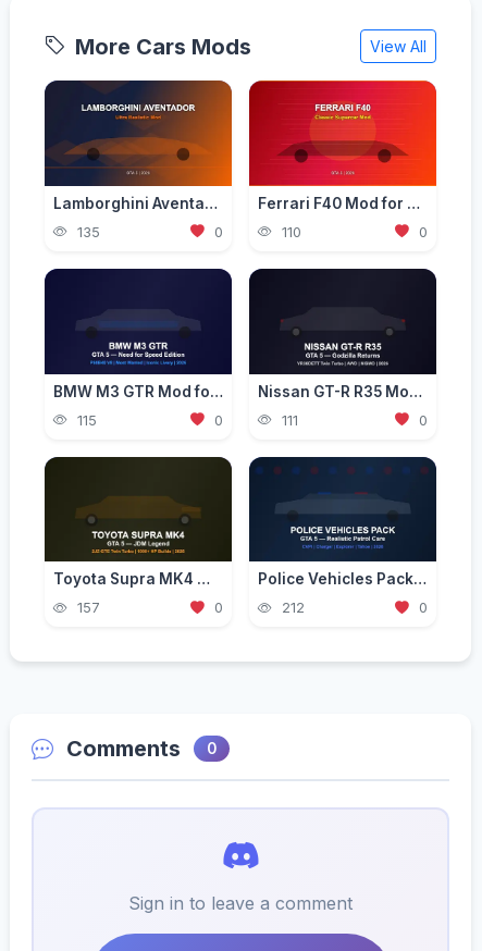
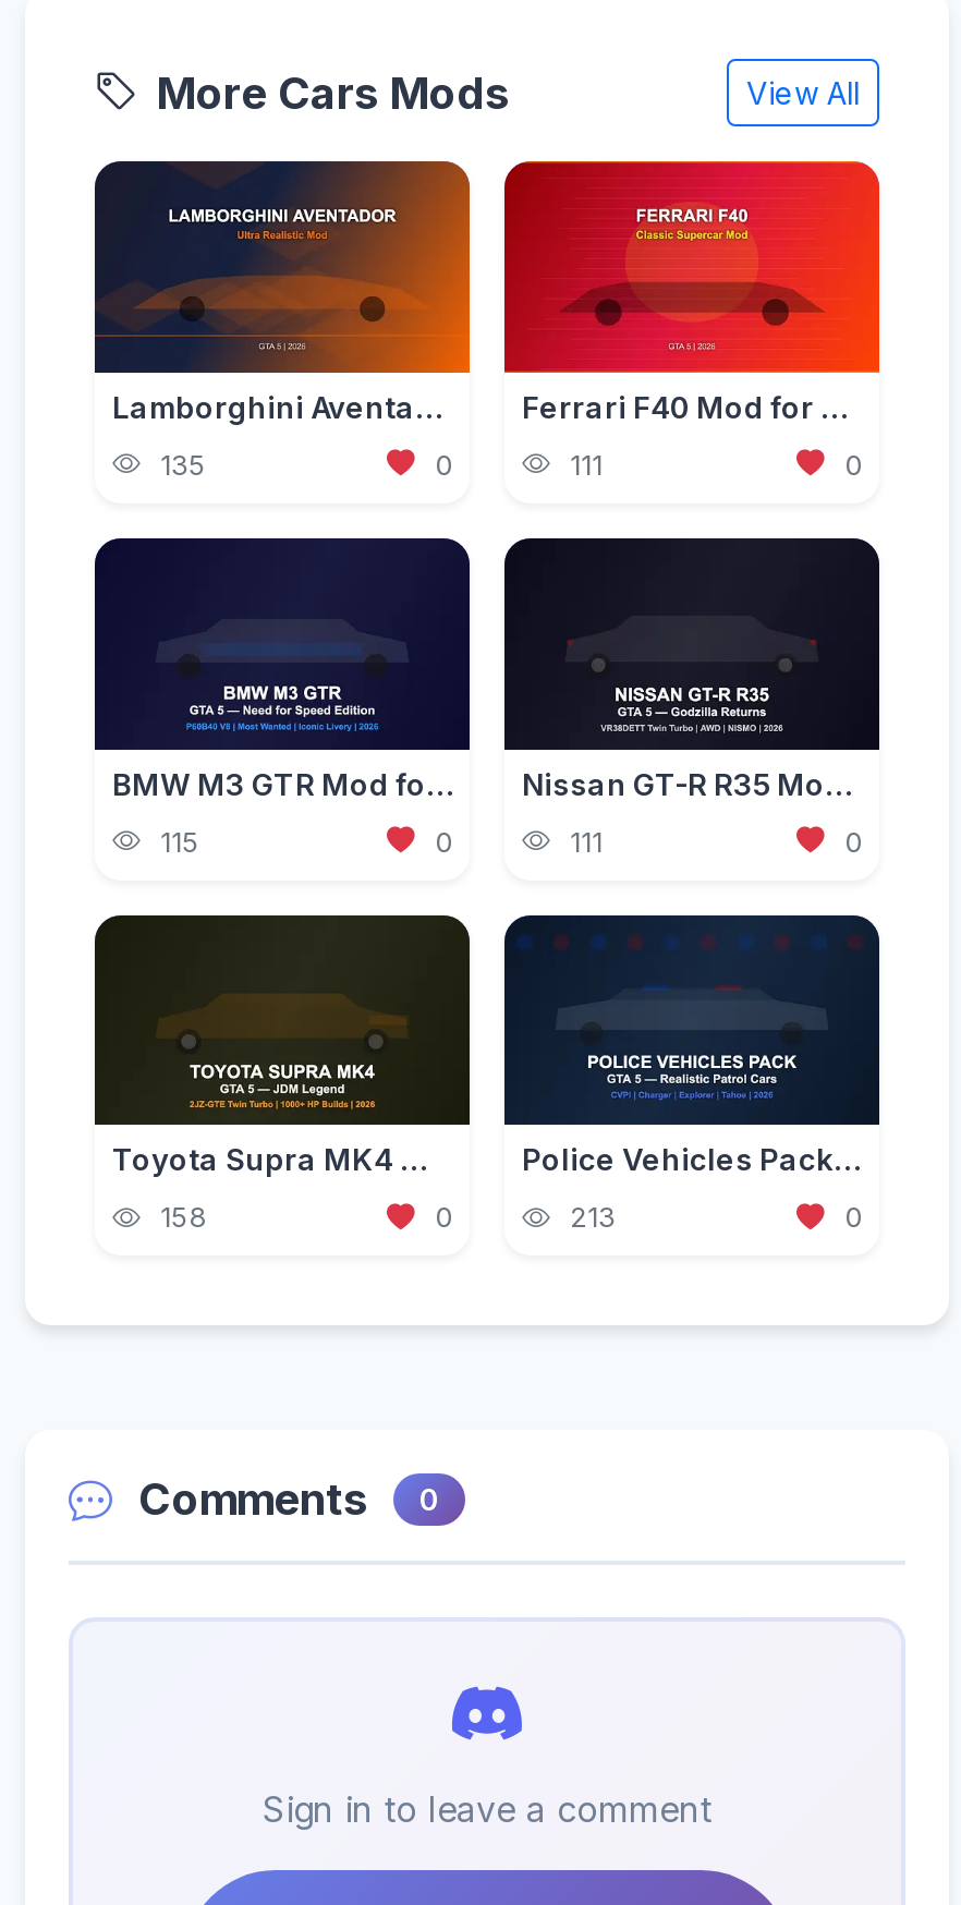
[282,224,301,240] 110 -> [570,449,603,481] 111
[77,600,100,616] 157 -> [160,1202,206,1234] 158
[282,600,305,616] 212 -> [570,1202,616,1234] 213

